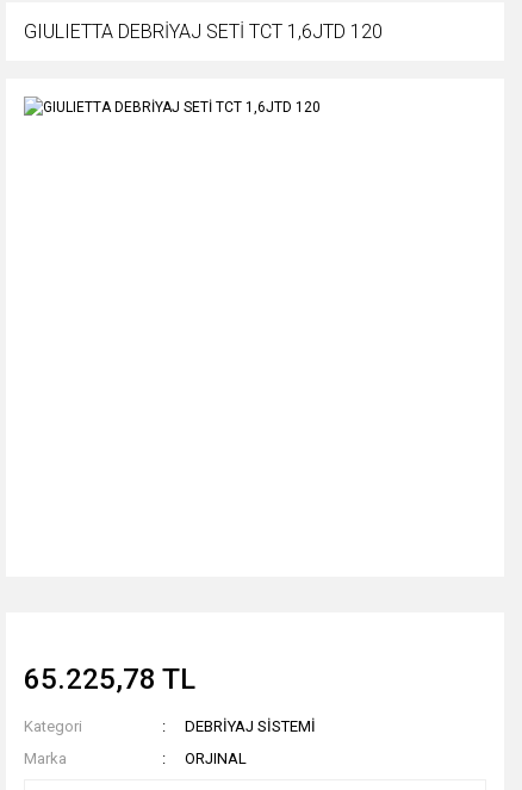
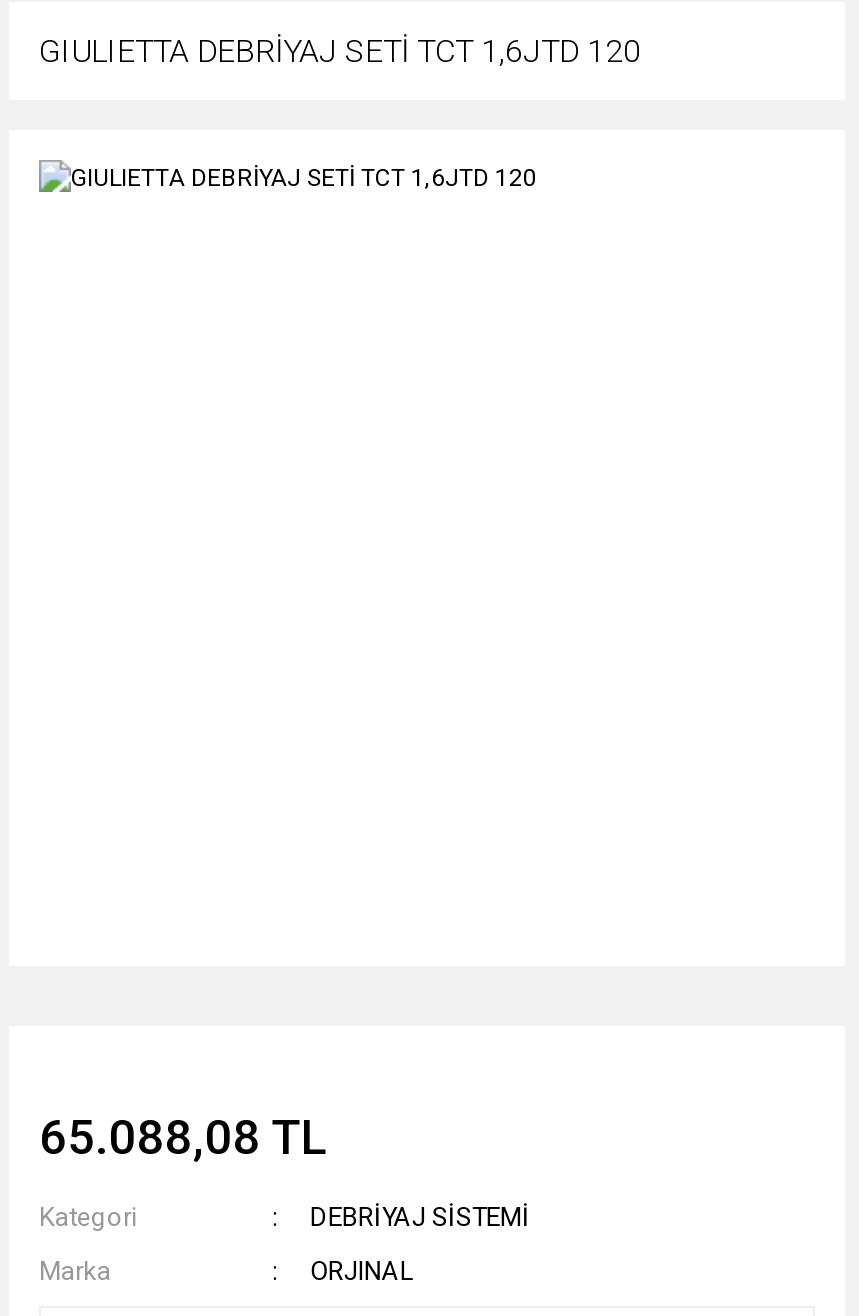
[24,663,195,696] 65.225,78 TL -> [39,1110,327,1166] 65.088,08 TL

